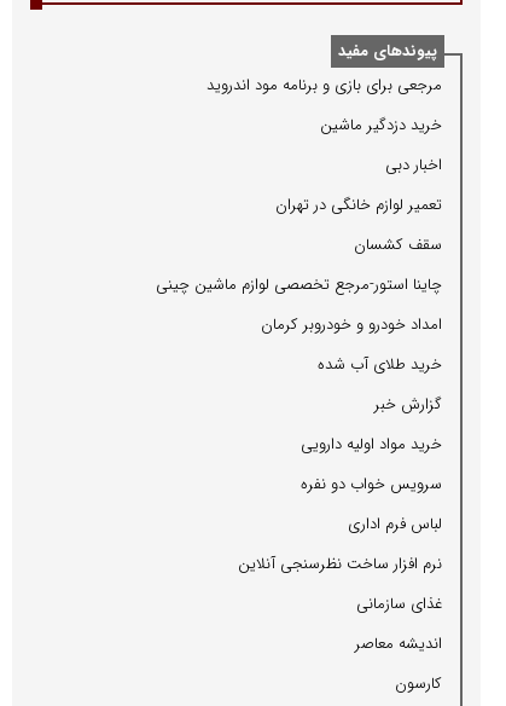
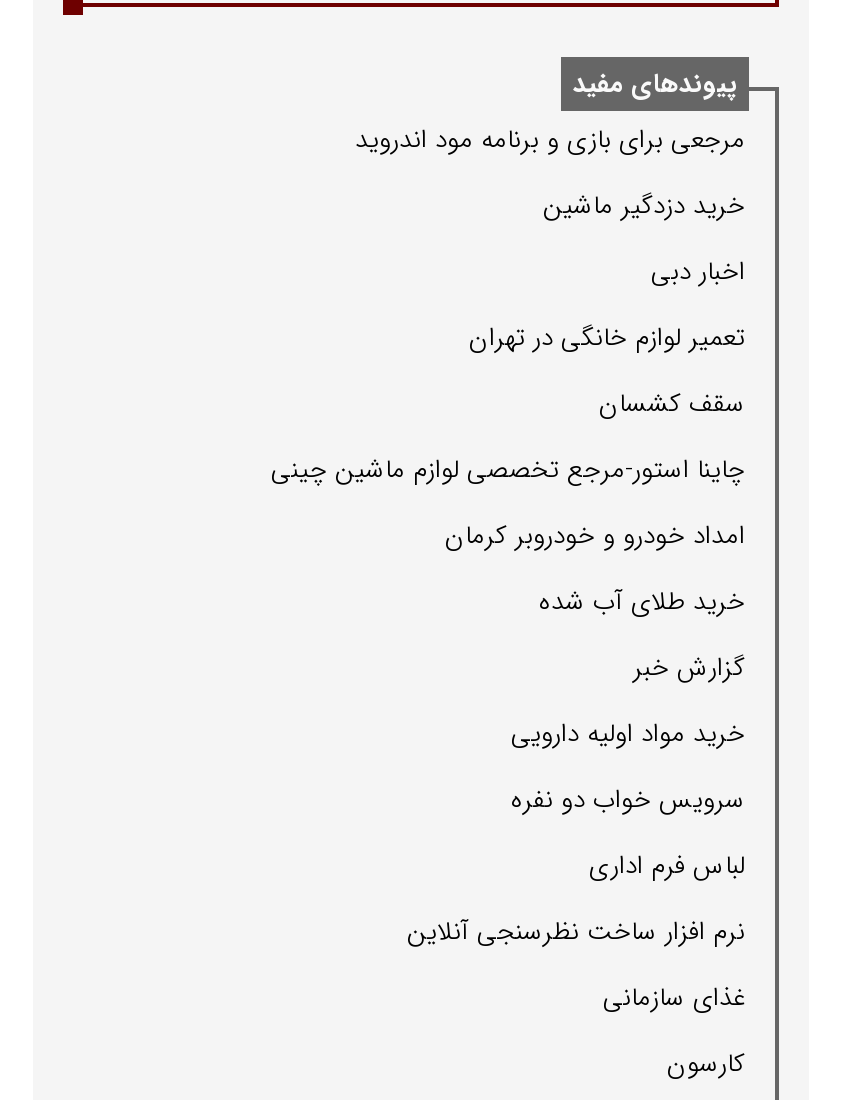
[355,631,442,656] اندیشه معاصر -> none

